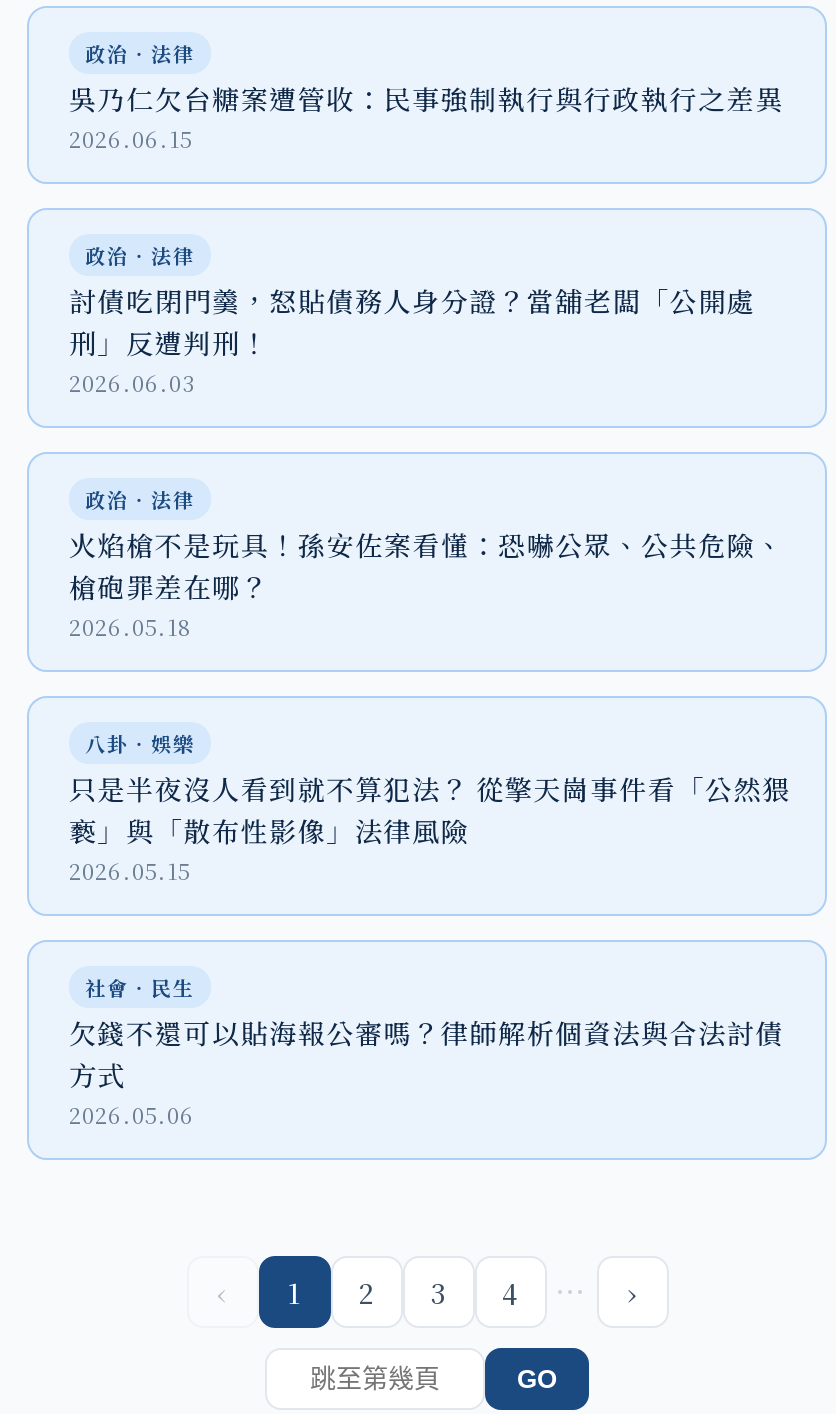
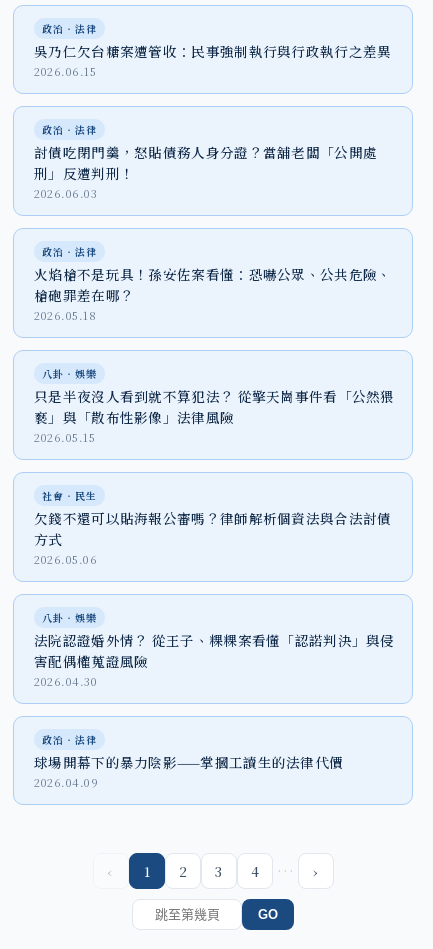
none -> [34,610,395,689] 八卦‧娛樂 | 法院認證婚外情？ 從王子、粿粿案看懂「認諾判決」與侵 | 害配偶權蒐證風險 | 2026.04.30
none -> [34,732,343,790] 政治‧法律 | 球場開幕下的暴力陰影——掌摑工讀生的法律代價 | 2026.04.09

